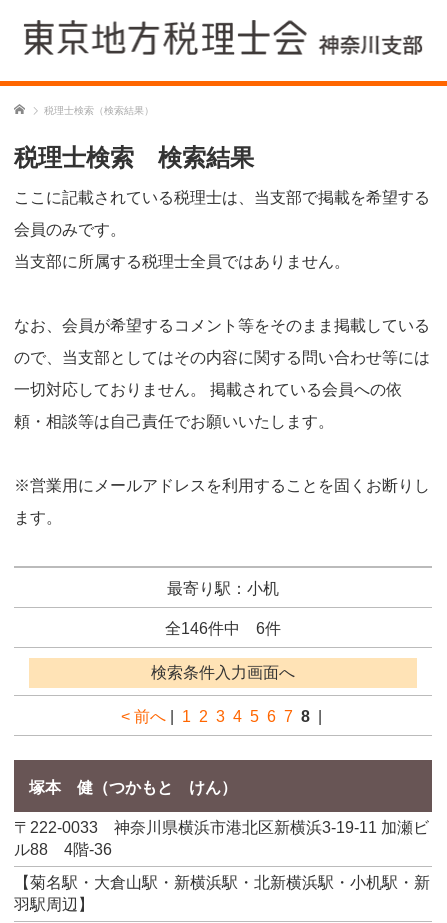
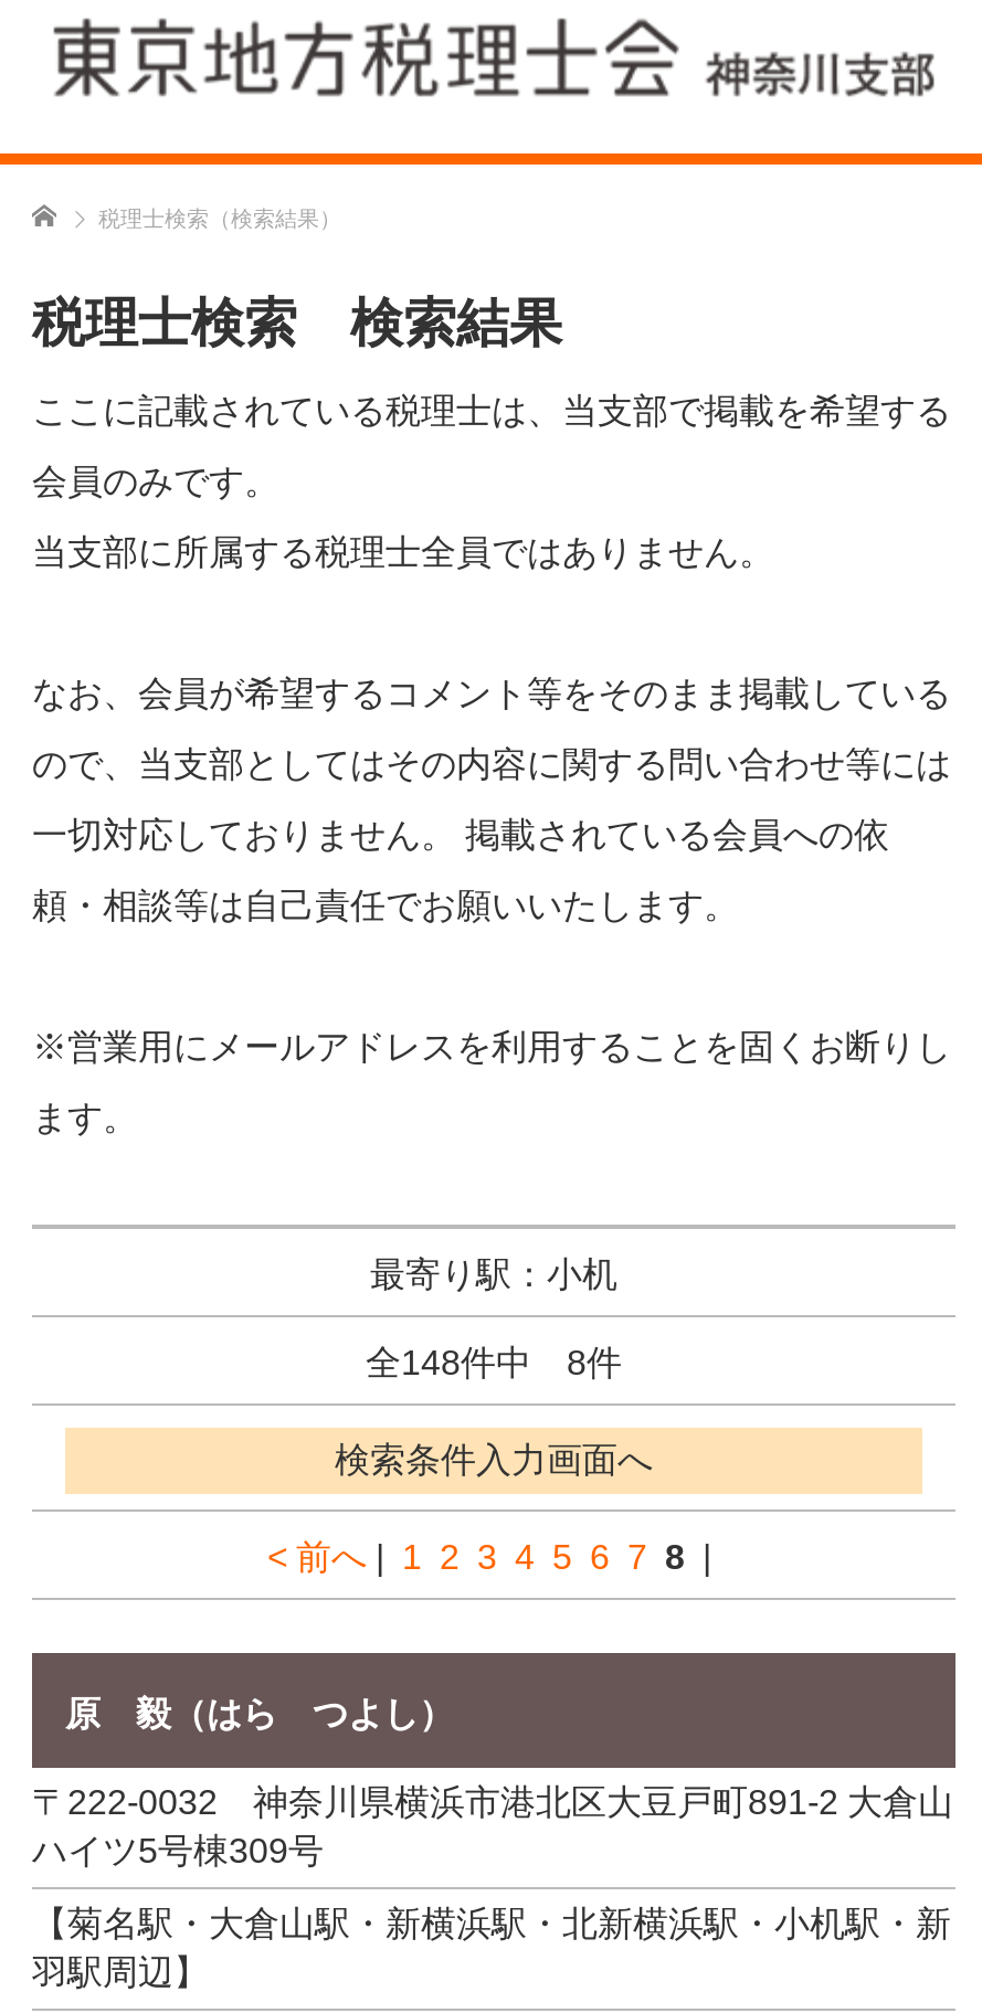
[165,620,281,637] 全146件中 6件 -> [366,1343,622,1381] 全148件中 8件
[29,779,237,796] 塚本 健（つかもと けん） -> [65,1694,454,1732] 原 毅（はら つよし）
[14,819,429,858] 〒222-0033 神奈川県横浜市港北区新横浜3-19-11 加瀬ビ | ル88 4階-36 -> [32,1782,953,1869] 〒222-0032 神奈川県横浜市港北区大豆戸町891-2 大倉山 | ハイツ5号棟309号

